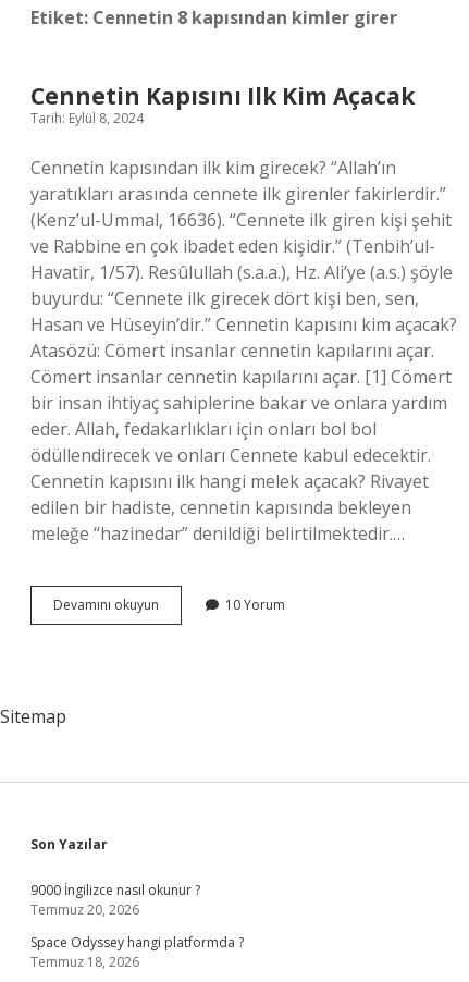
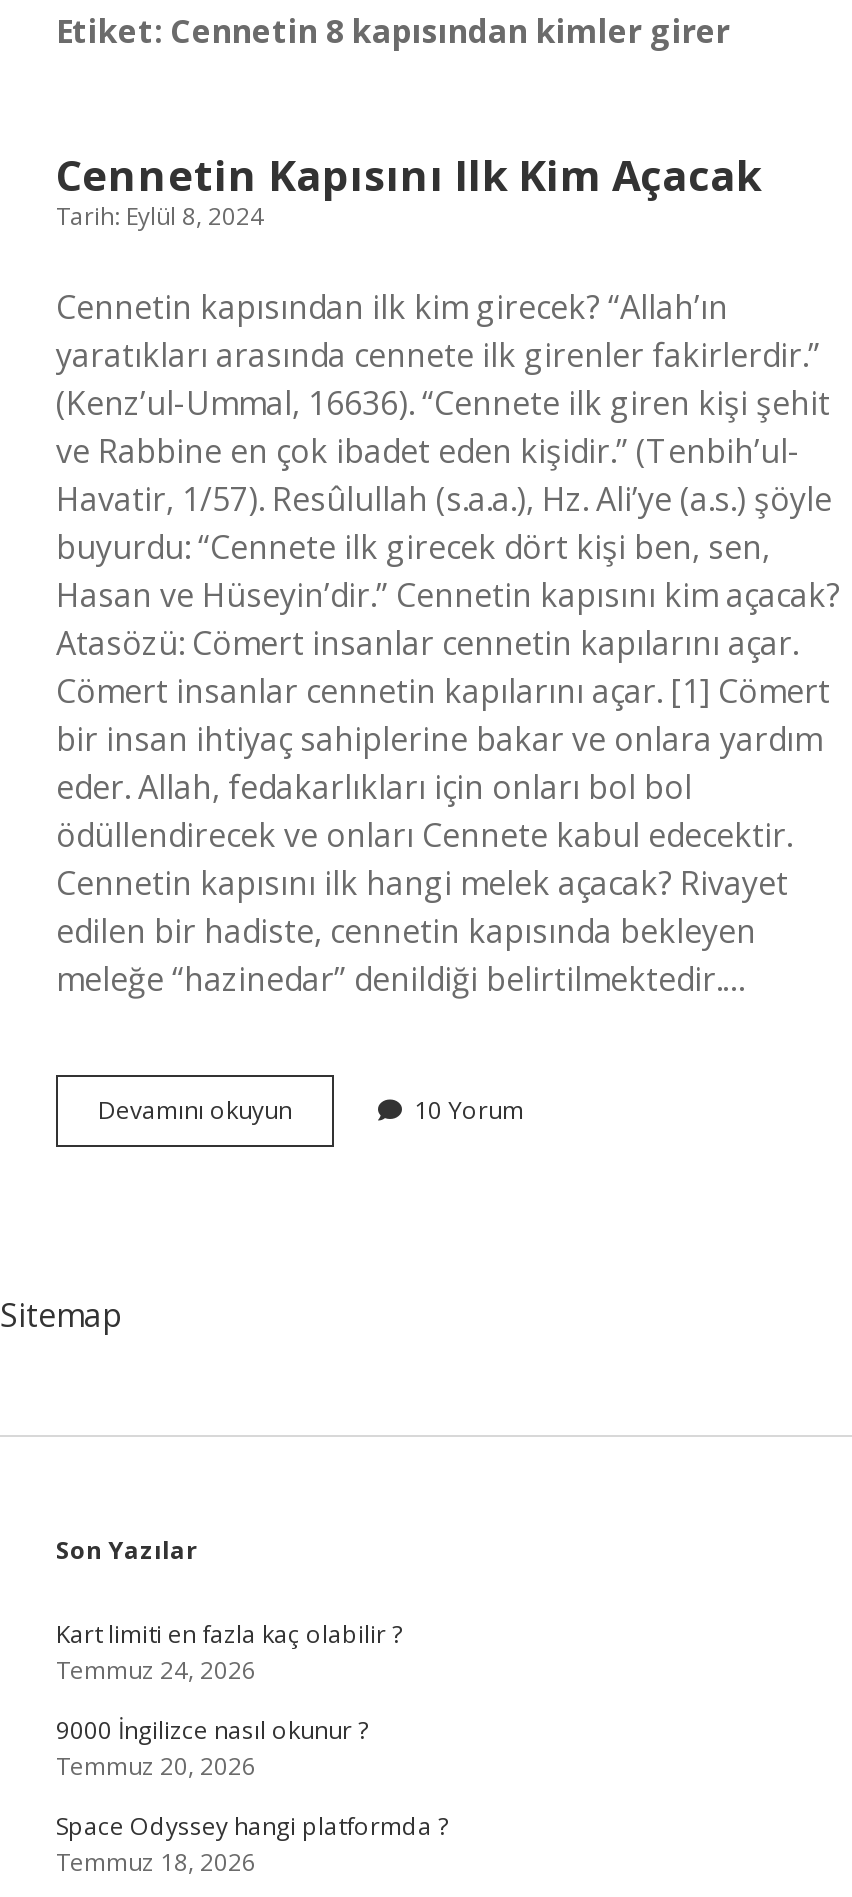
none -> [56,1617,402,1687] Kart limiti en fazla kaç olabilir ? | Temmuz 24, 2026

